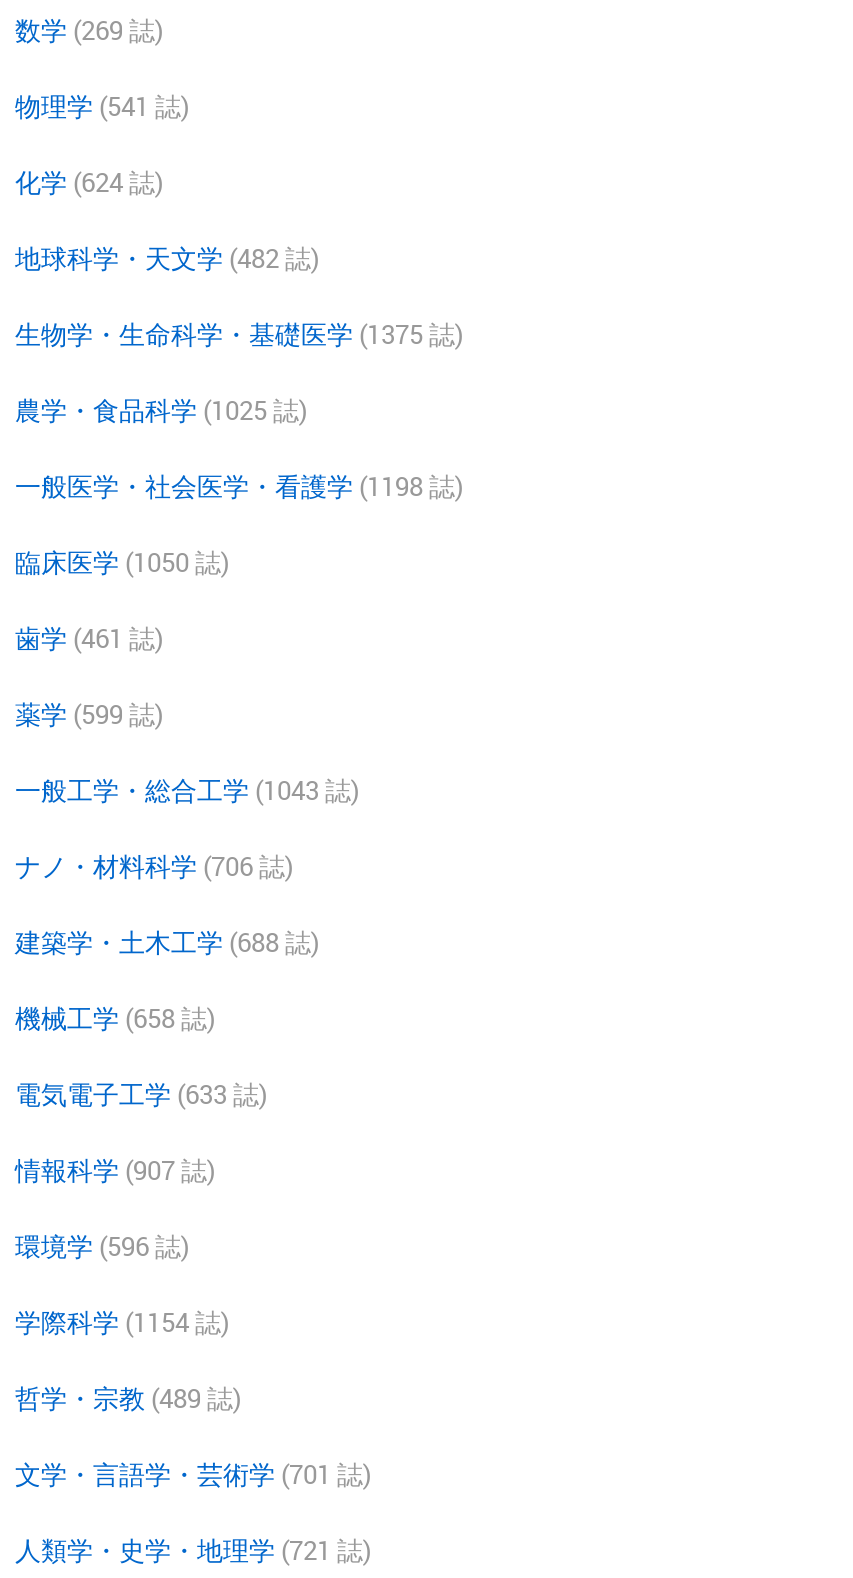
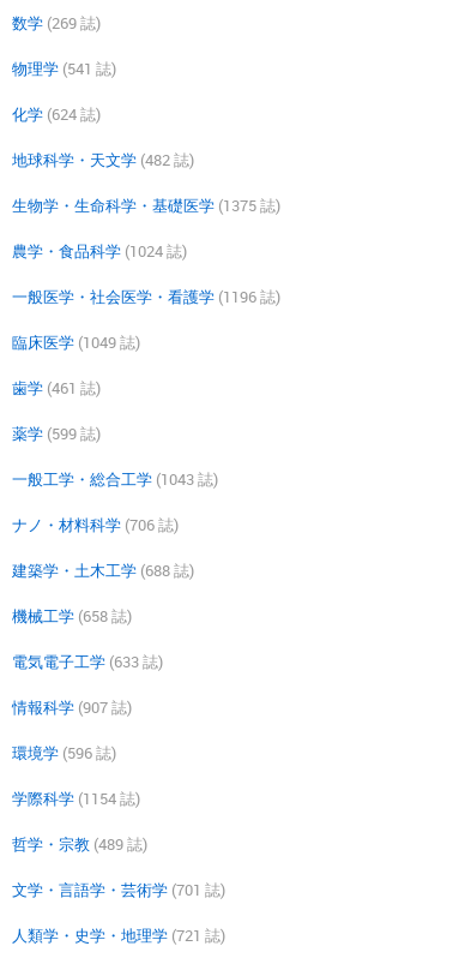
[15,392,307,428] 農学・食品科学 (1025 誌) -> [12,240,187,262] 農学・食品科学 (1024 誌)
[15,468,463,504] 一般医学・社会医学・看護学 (1198 誌) -> [12,286,280,307] 一般医学・社会医学・看護学 (1196 誌)
[15,544,229,580] 臨床医学 (1050 誌) -> [12,331,140,353] 臨床医学 (1049 誌)

